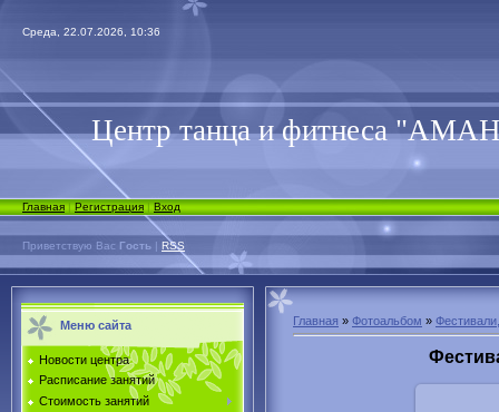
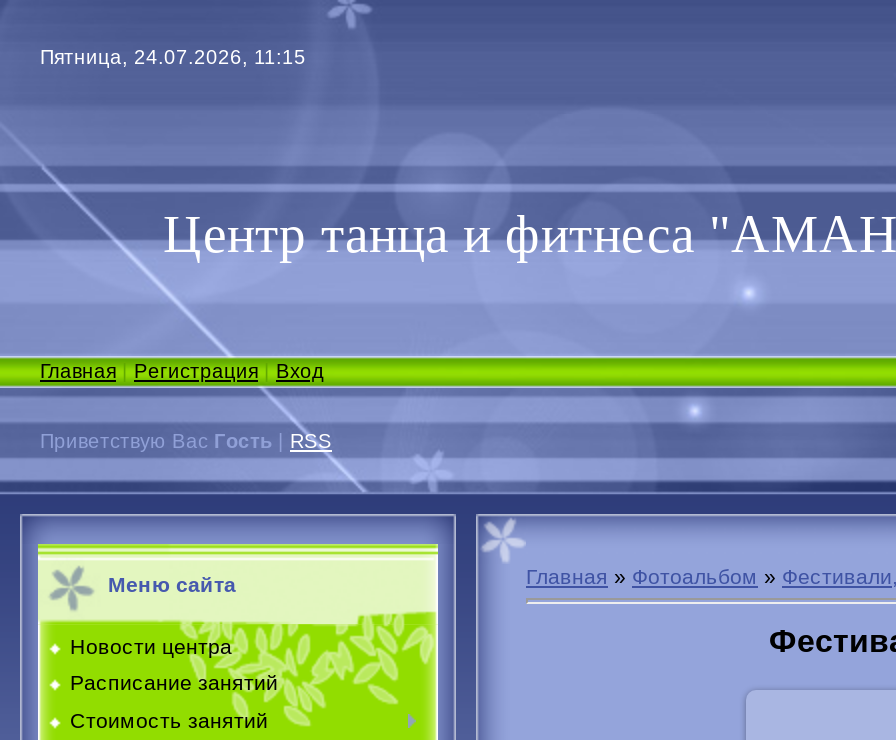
[22,26,160,38] Среда, 22.07.2026, 10:36 -> [40,46,306,68] Пятница, 24.07.2026, 11:15

